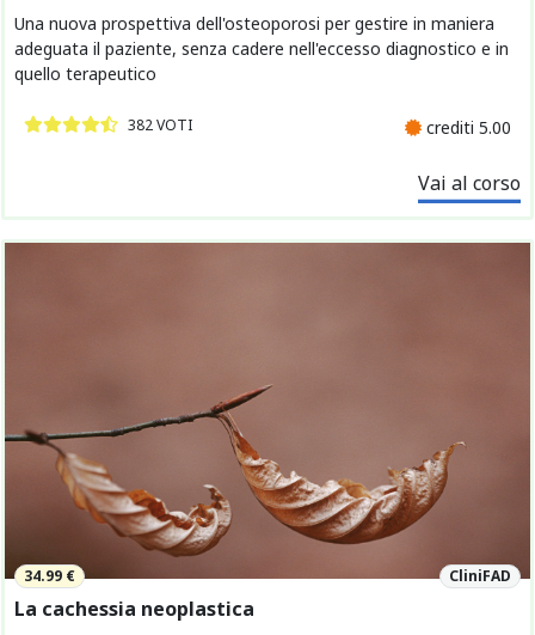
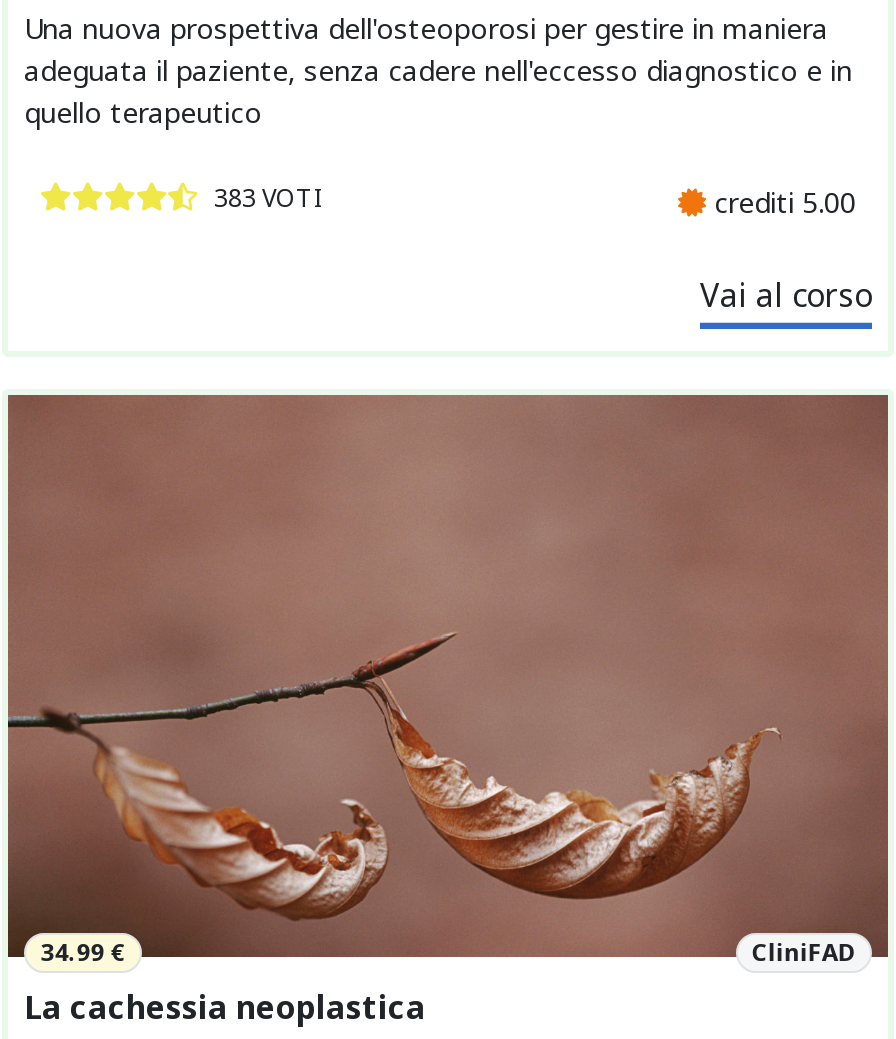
[128,115,193,135] 382 VOTI -> [214,181,324,215] 383 VOTI

